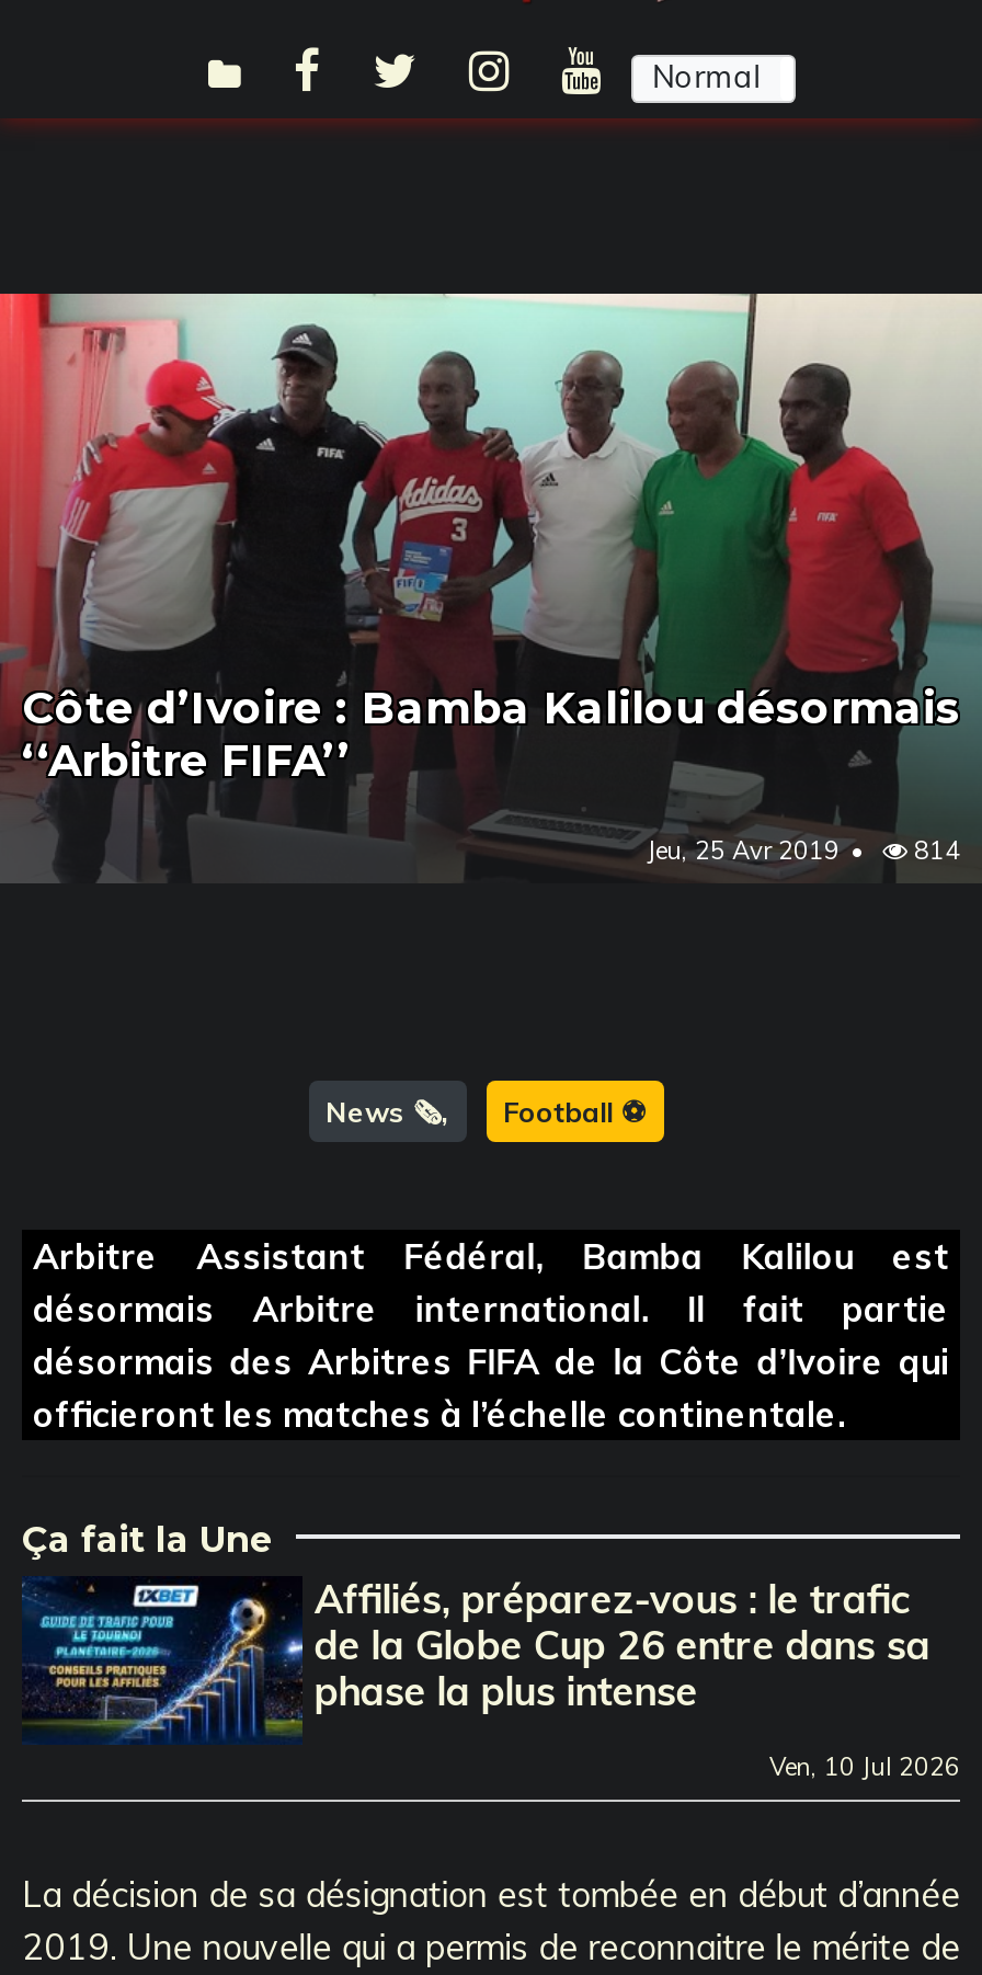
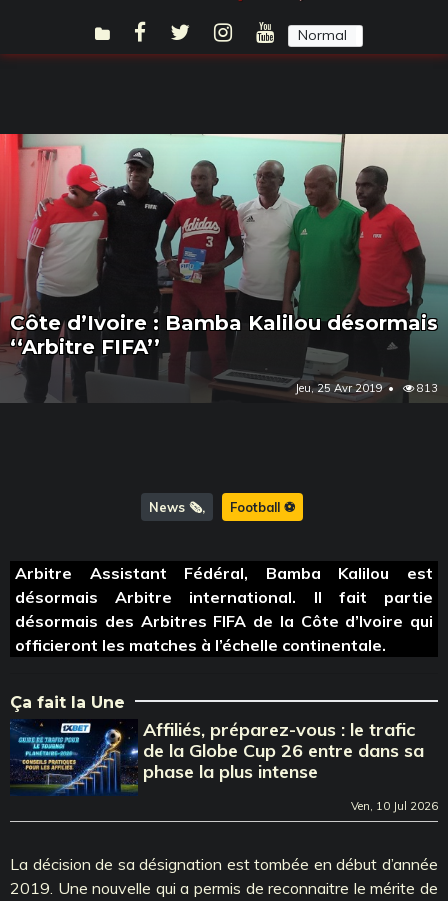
[907,835,960,865] 814 -> [414,381,438,395] 813

